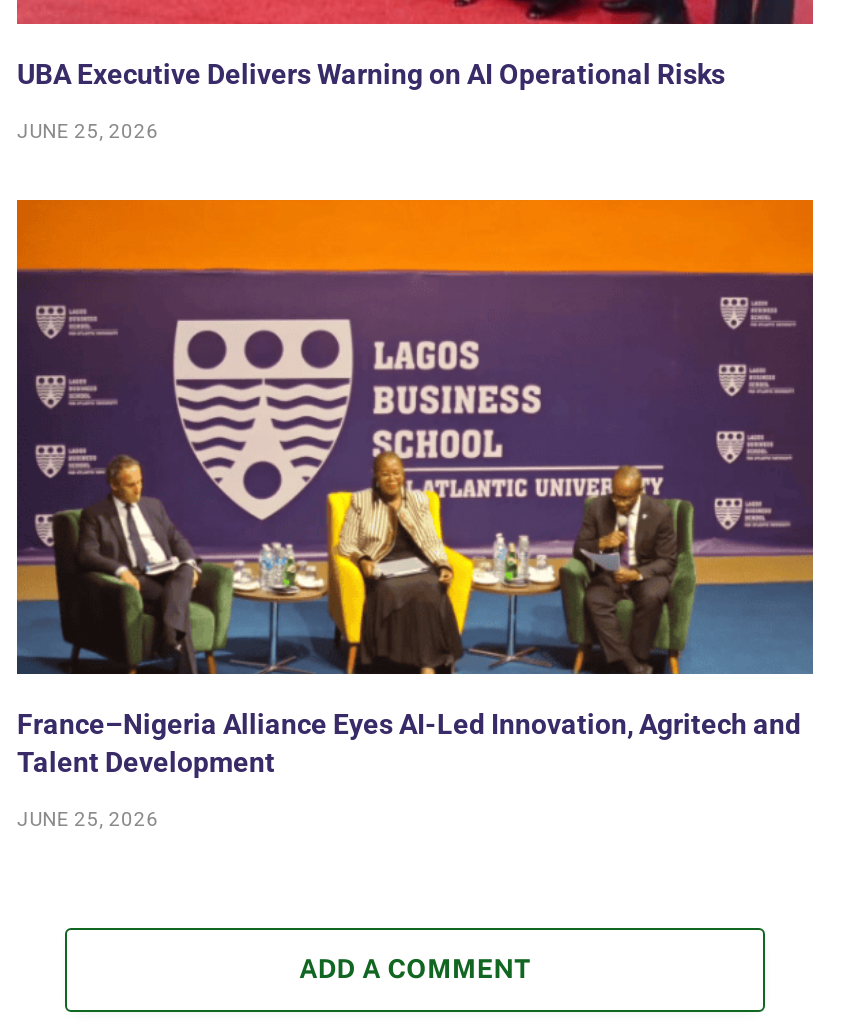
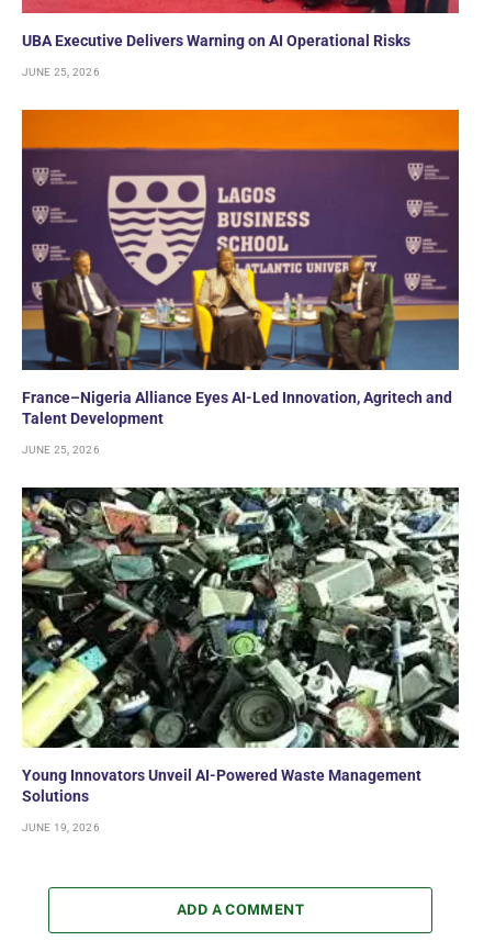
none -> [21,486,460,833] [image] | Young Innovators Unveil AI-Powered Waste Management | Solutions | JUNE 19, 2026

